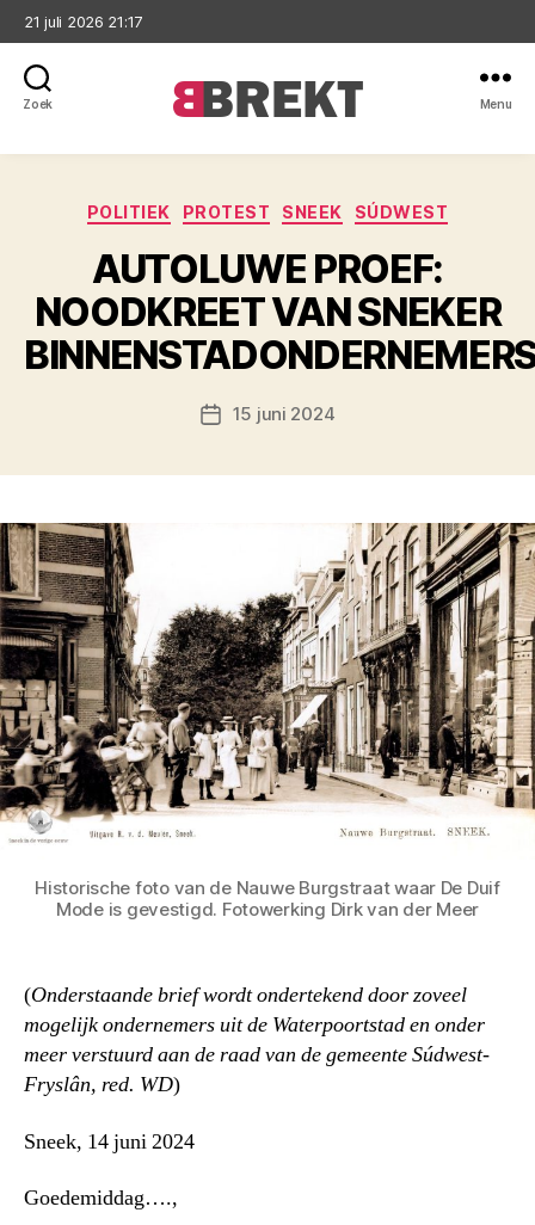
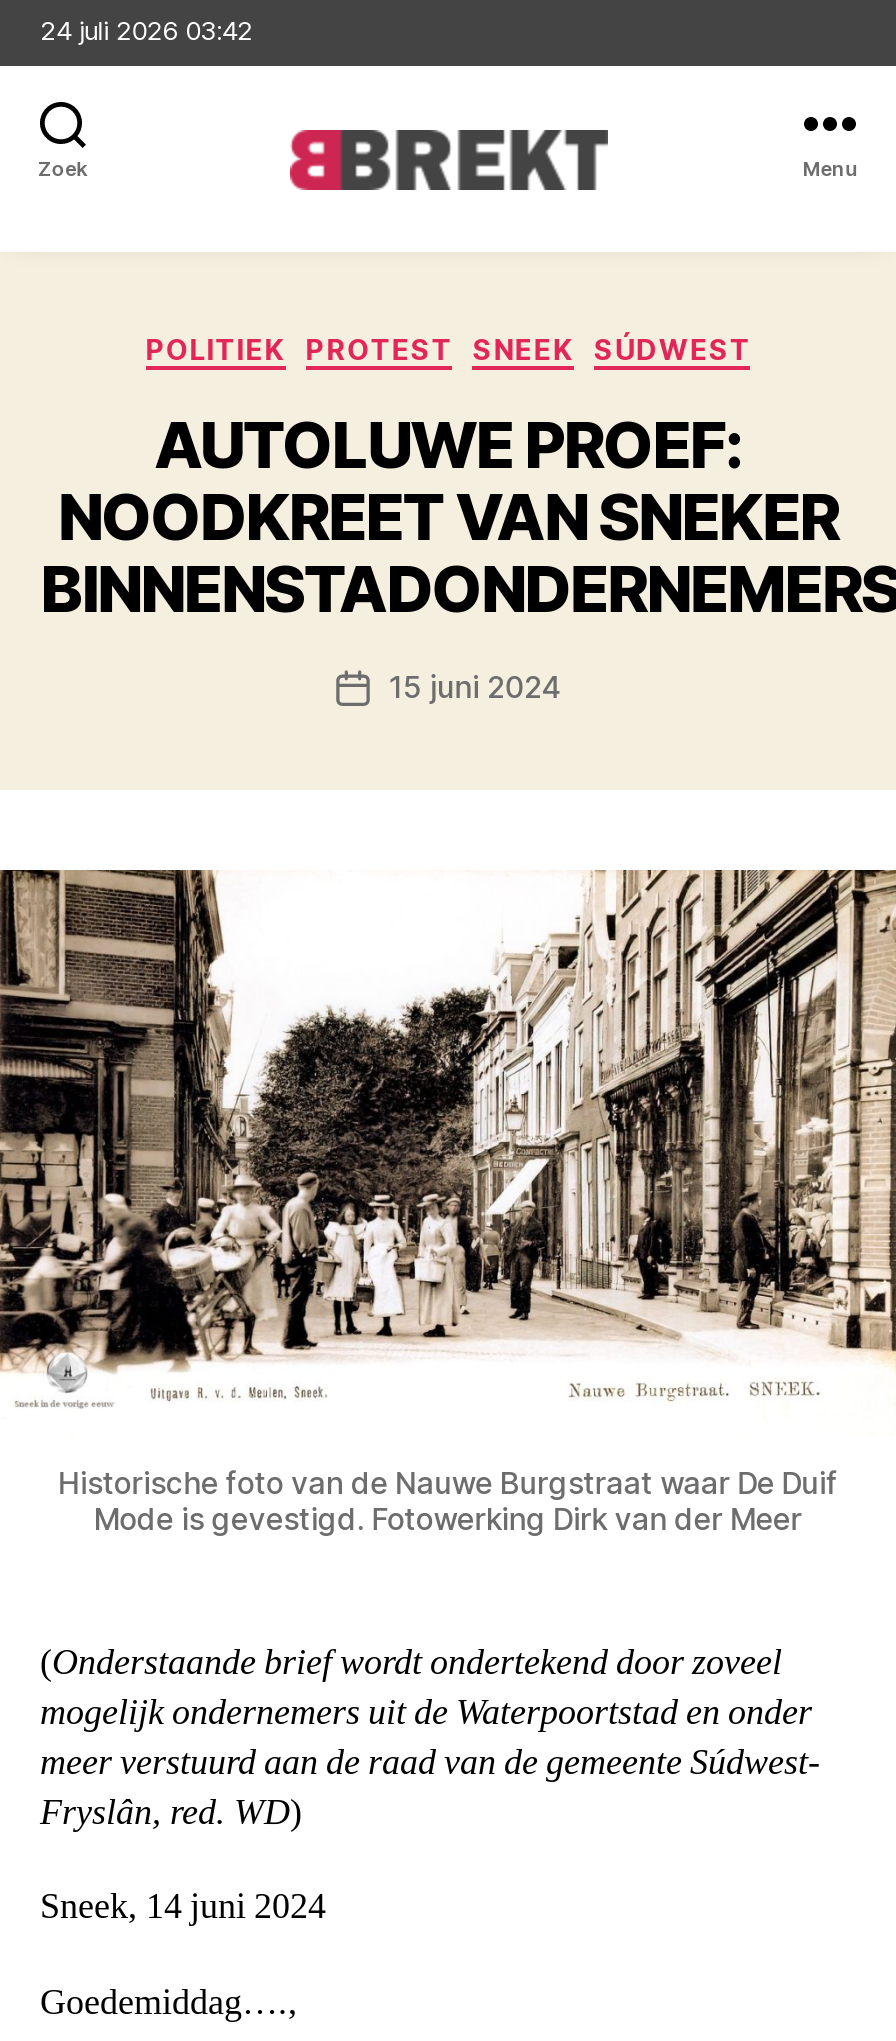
[24,12,142,31] 21 juli 2026 21:17 -> [40,14,252,46] 24 juli 2026 03:42

